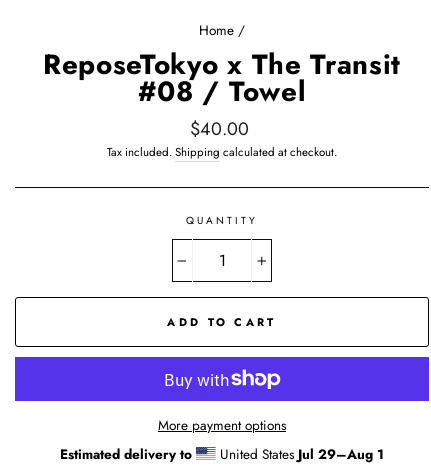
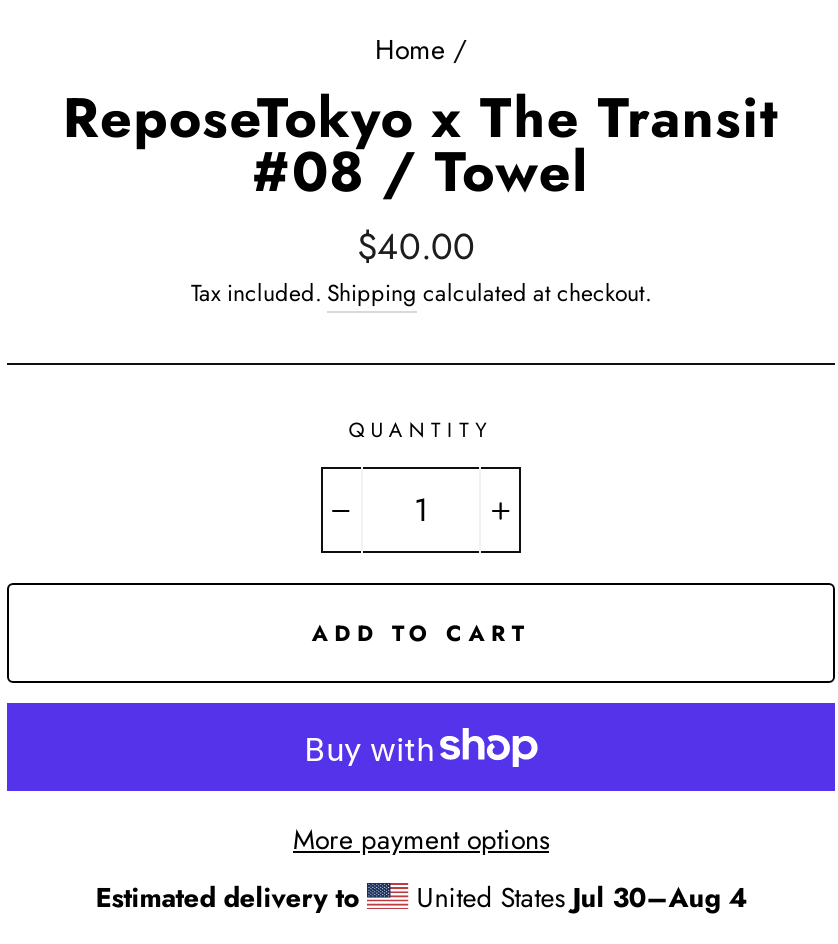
[216,444,384,464] United States Jul 29–Aug 1 -> [408,876,746,916] United States Jul 30–Aug 4

